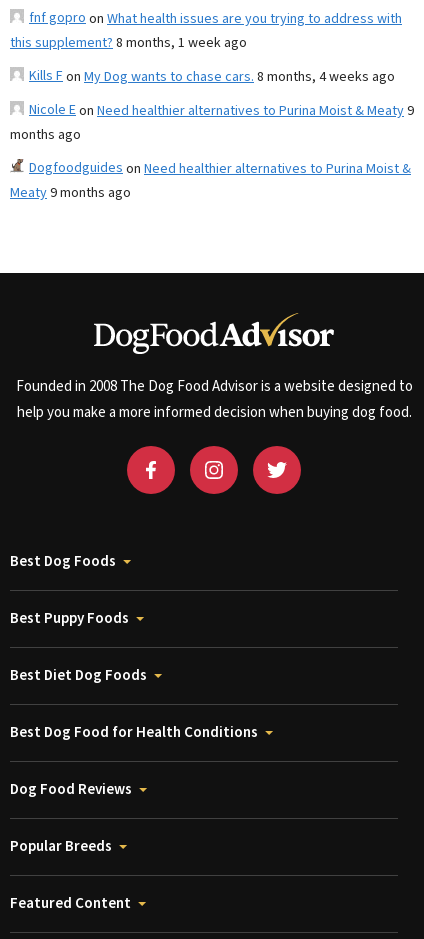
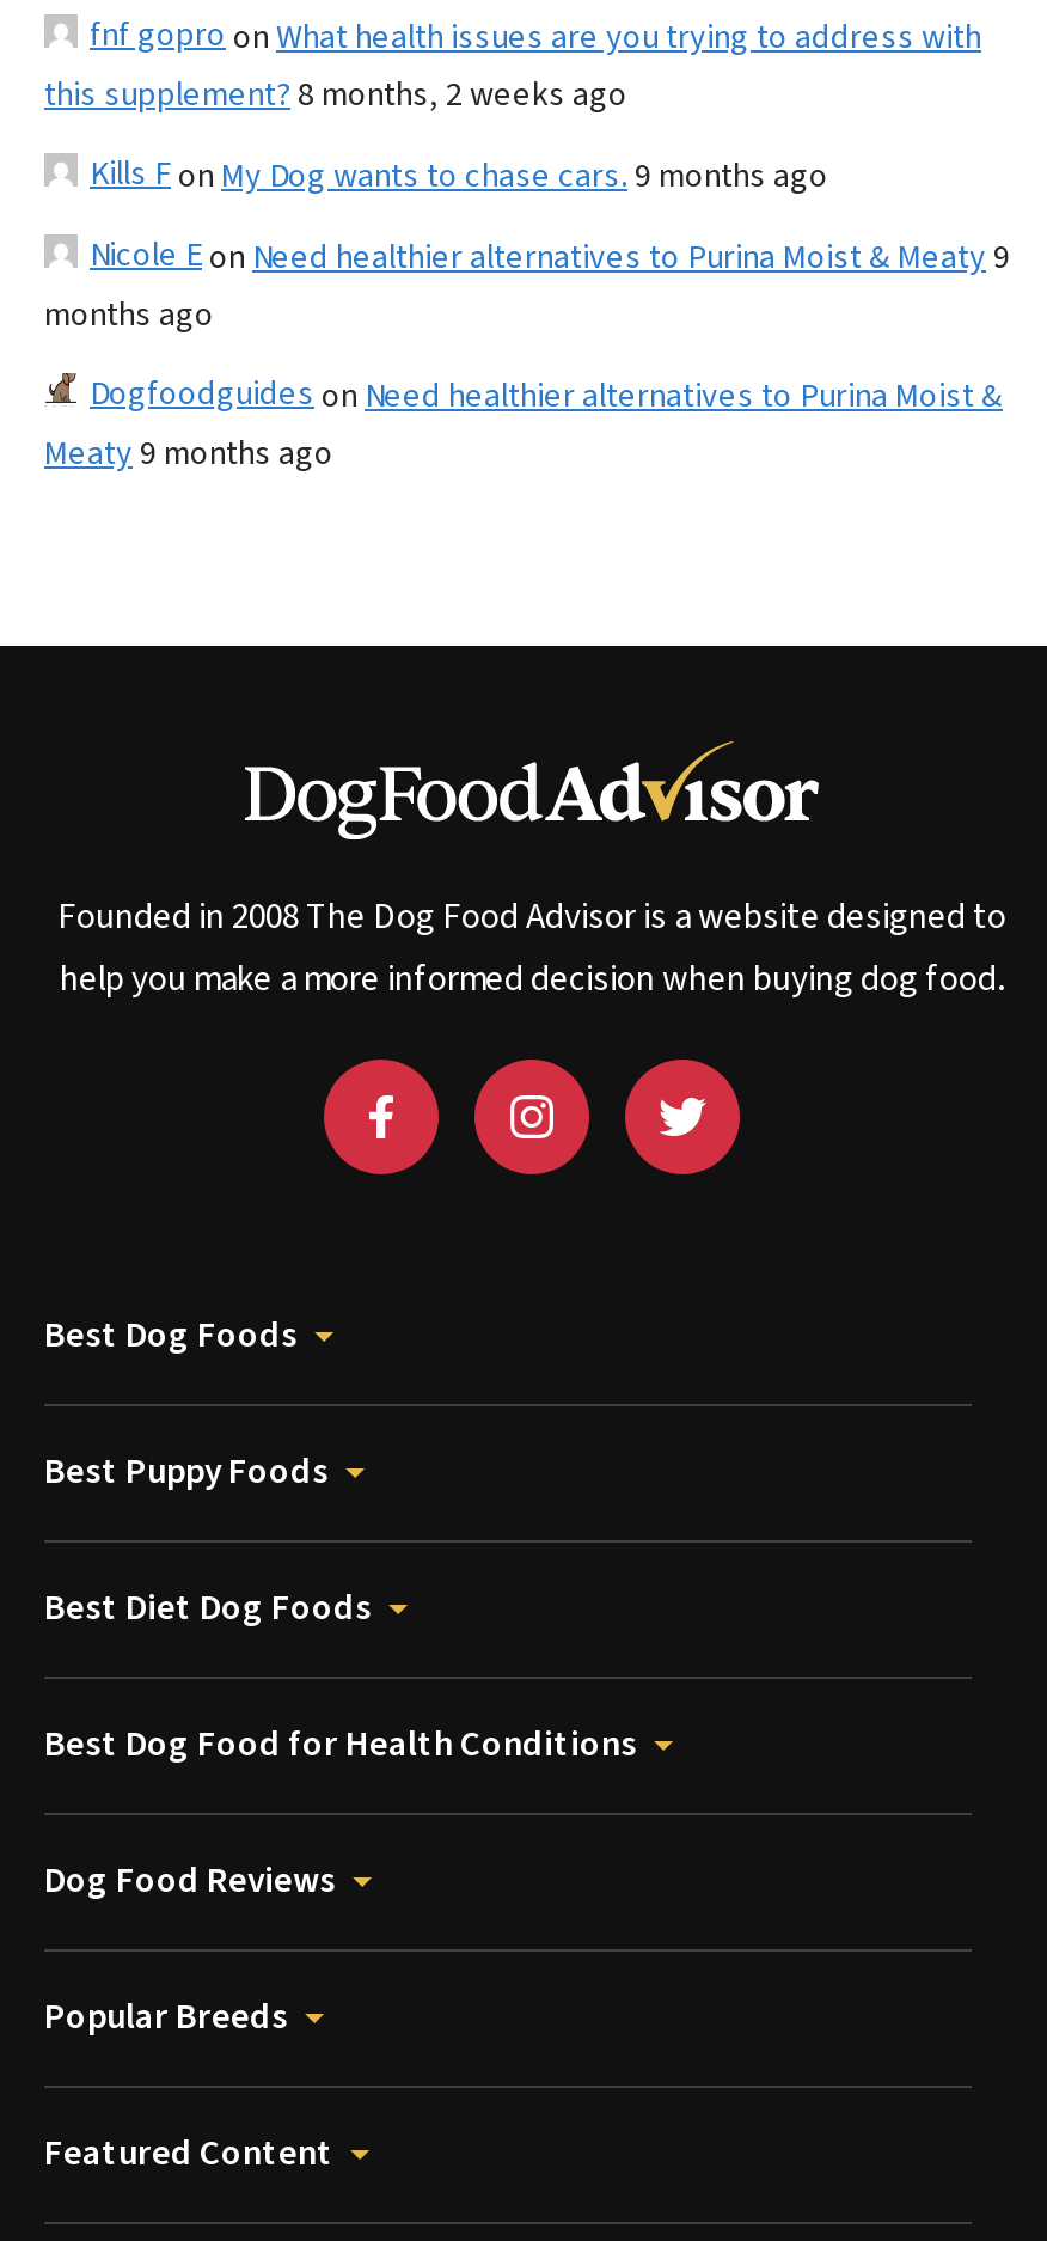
[10,33,247,53] this supplement? 8 months, 1 week ago -> [44,71,627,119] this supplement? 8 months, 2 weeks ago
[29,66,395,87] Kills Fon My Dog wants to chase cars. 8 months, 4 weeks ago -> [90,150,828,200] Kills Fon My Dog wants to chase cars. 9 months ago

